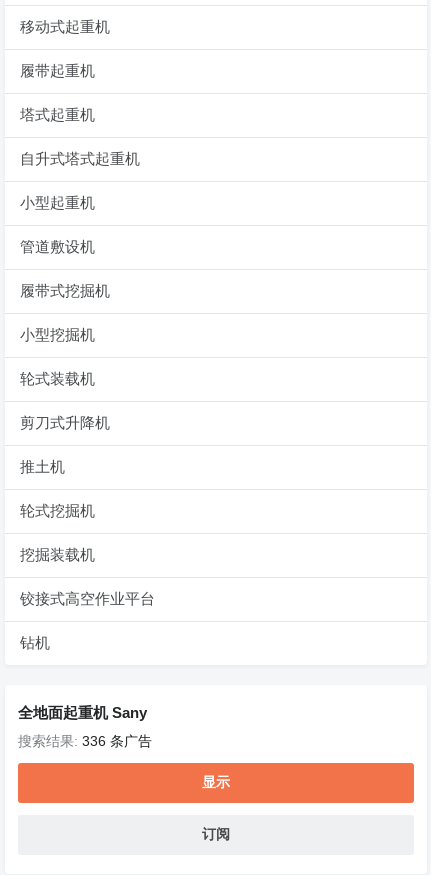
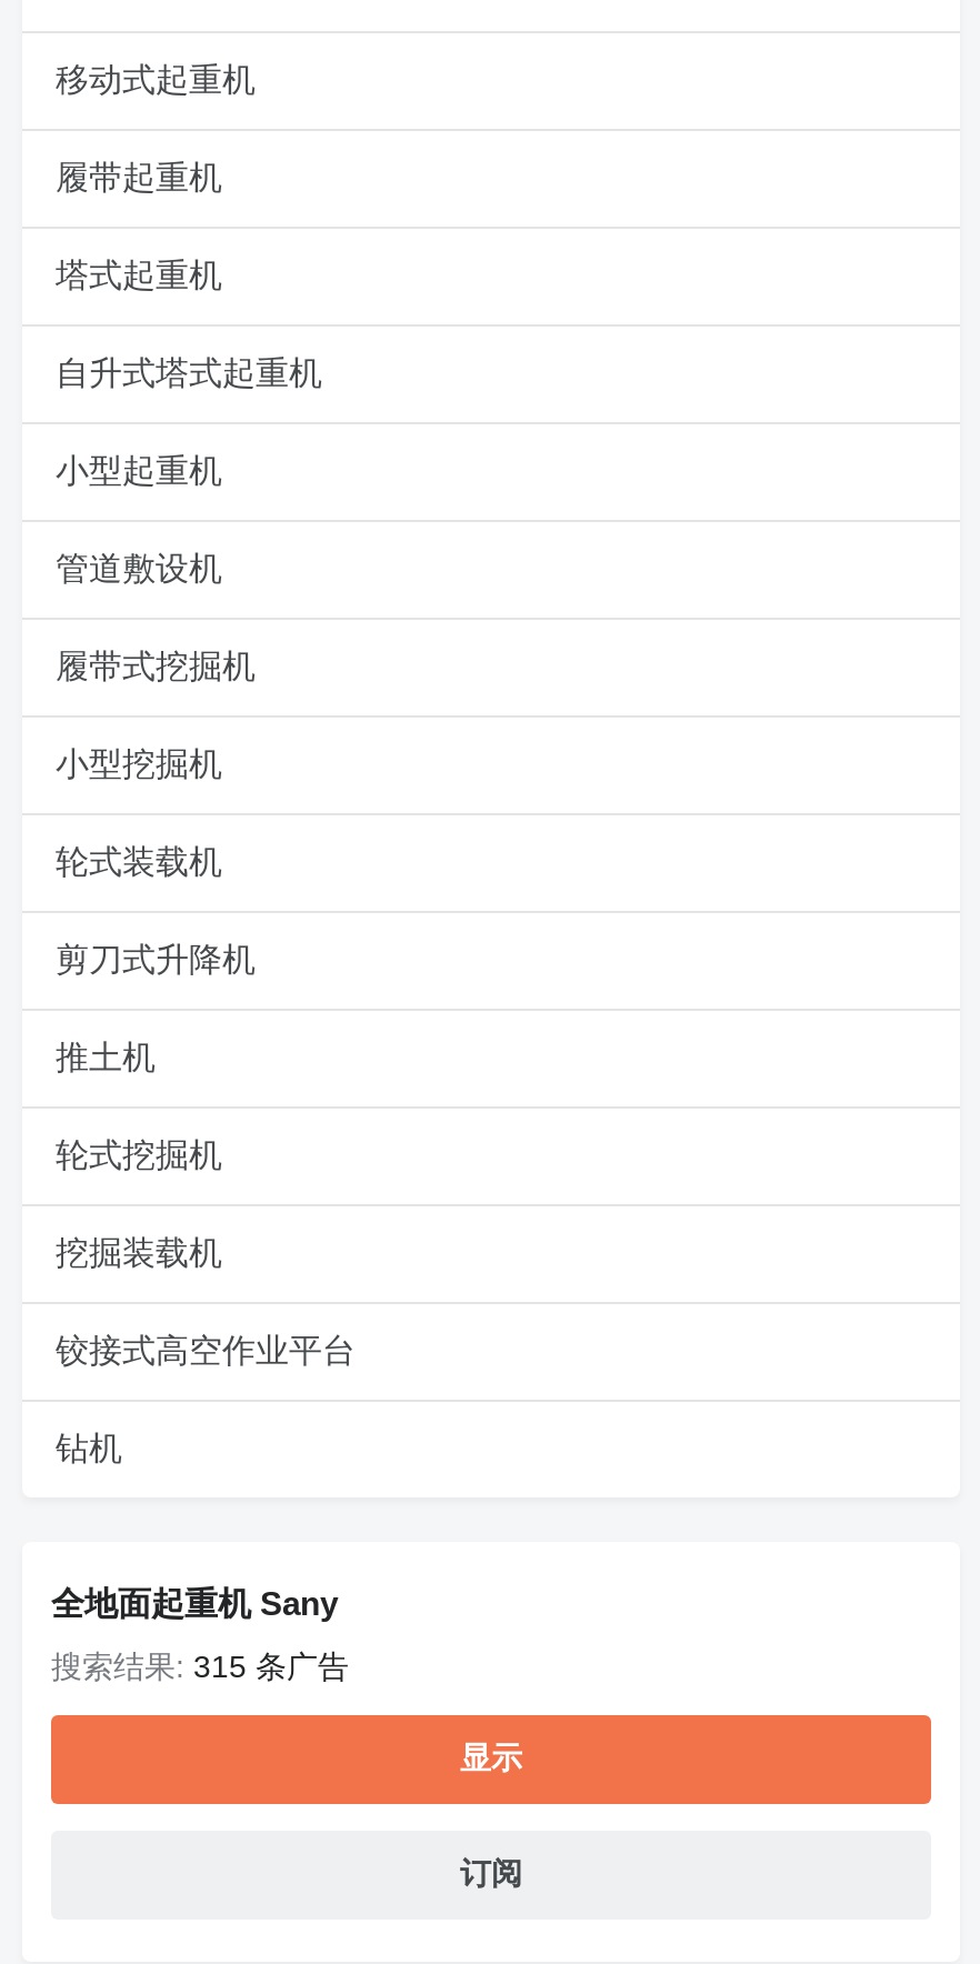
[18,733,152,749] 搜索结果: 336 条广告 -> [51,1649,349,1685] 搜索结果: 315 条广告

